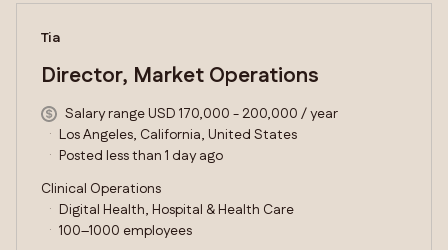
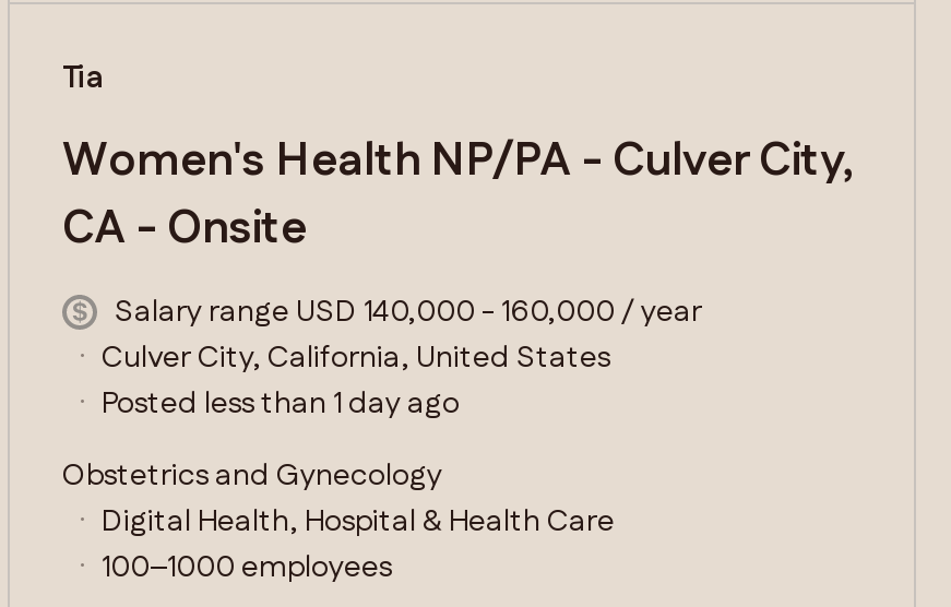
[41,61,338,145] Director, Market Operations | Salary range USD 170,000 - 200,000 / year | Los Angeles, California, United States -> [62,129,855,380] Women's Health NP/PA - Culver City, | CA - Onsite | Salary range USD 140,000 - 160,000 / year | Culver City, California, United States
[41,179,161,199] Clinical Operations -> [62,454,442,498] Obstetrics and Gynecology

